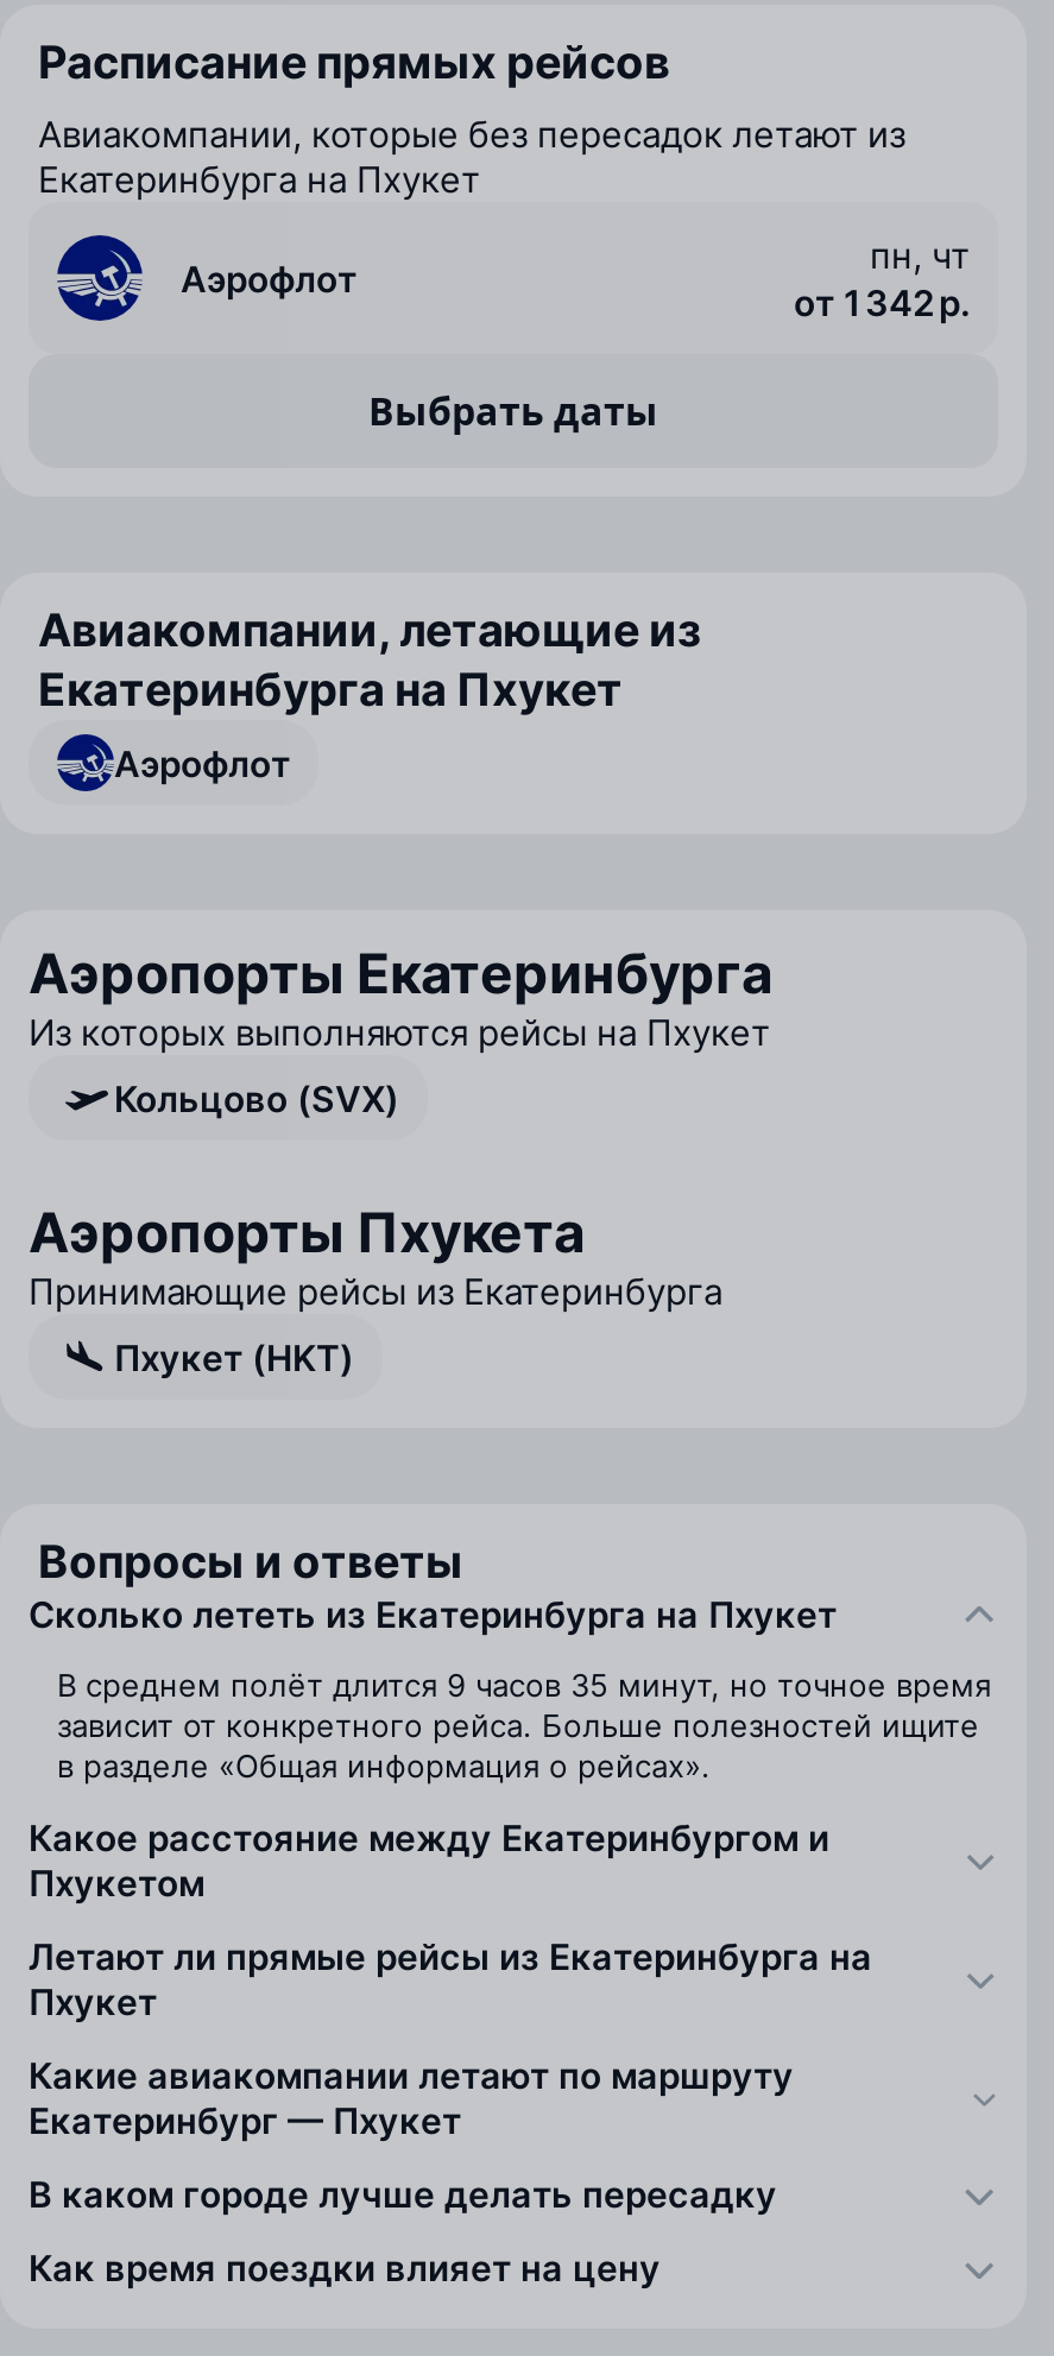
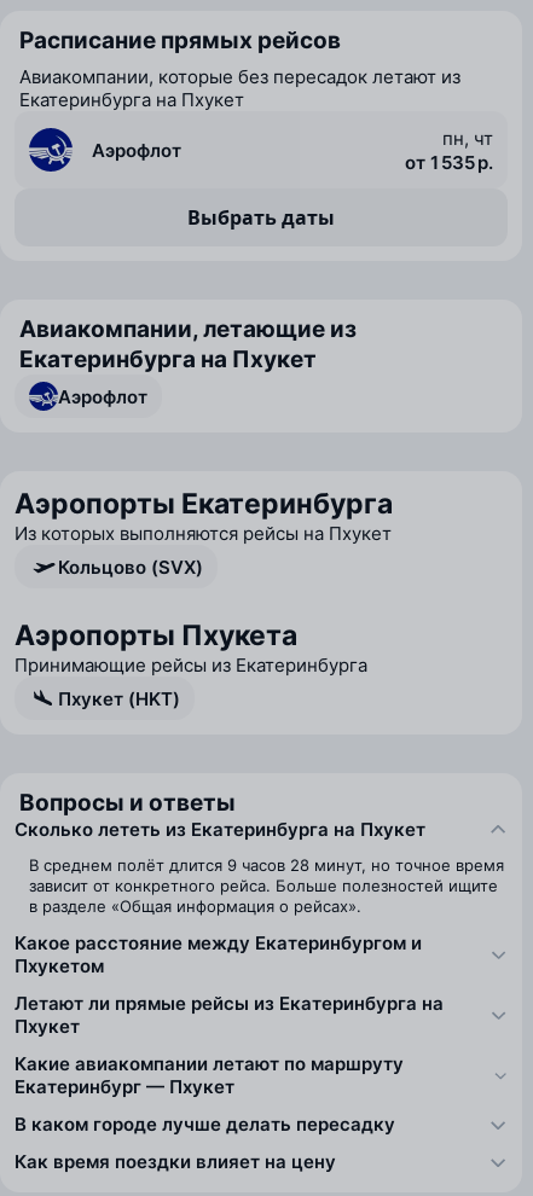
[794,279,970,324] от 1 342 р. -> [405,150,493,173] от 1 535 р.
[57,1666,991,1704] В среднем полёт длится 9 часов 35 минут, но точное время -> [29,855,504,875] В среднем полёт длится 9 часов 28 минут, но точное время

